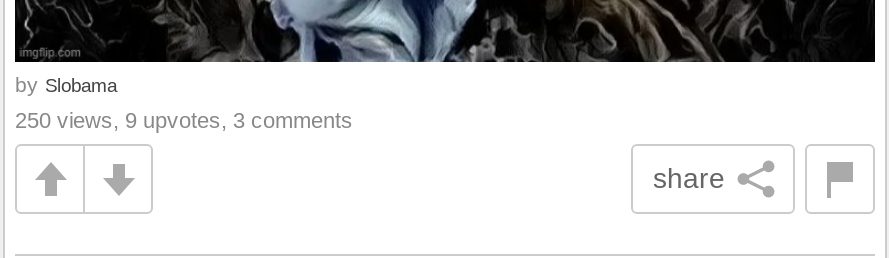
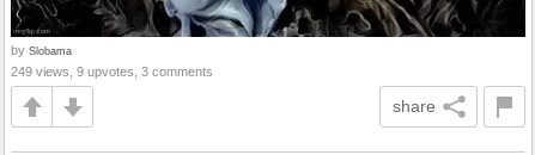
[15,108,353,132] 250 views, 9 upvotes, 3 comments -> [11,65,213,79] 249 views, 9 upvotes, 3 comments

